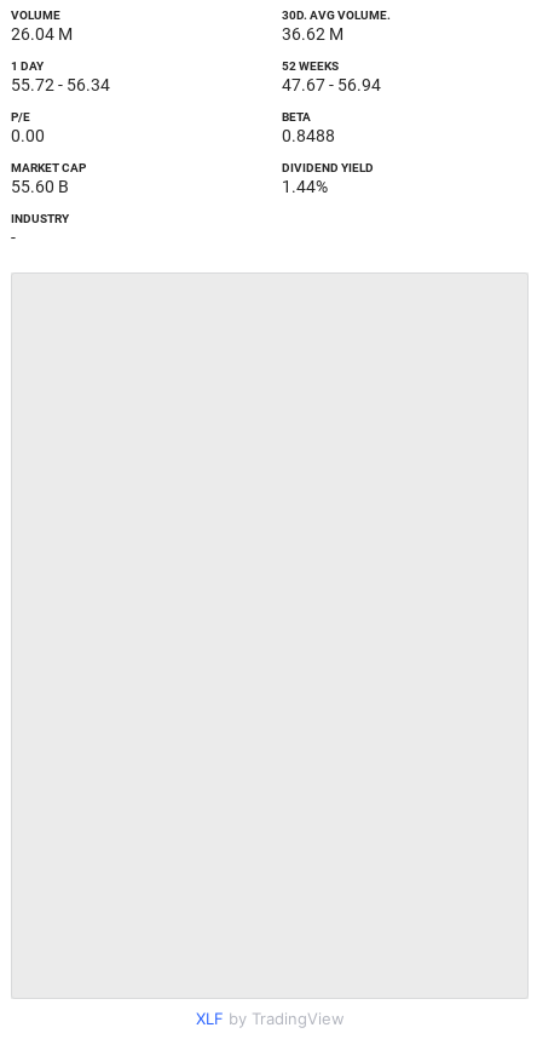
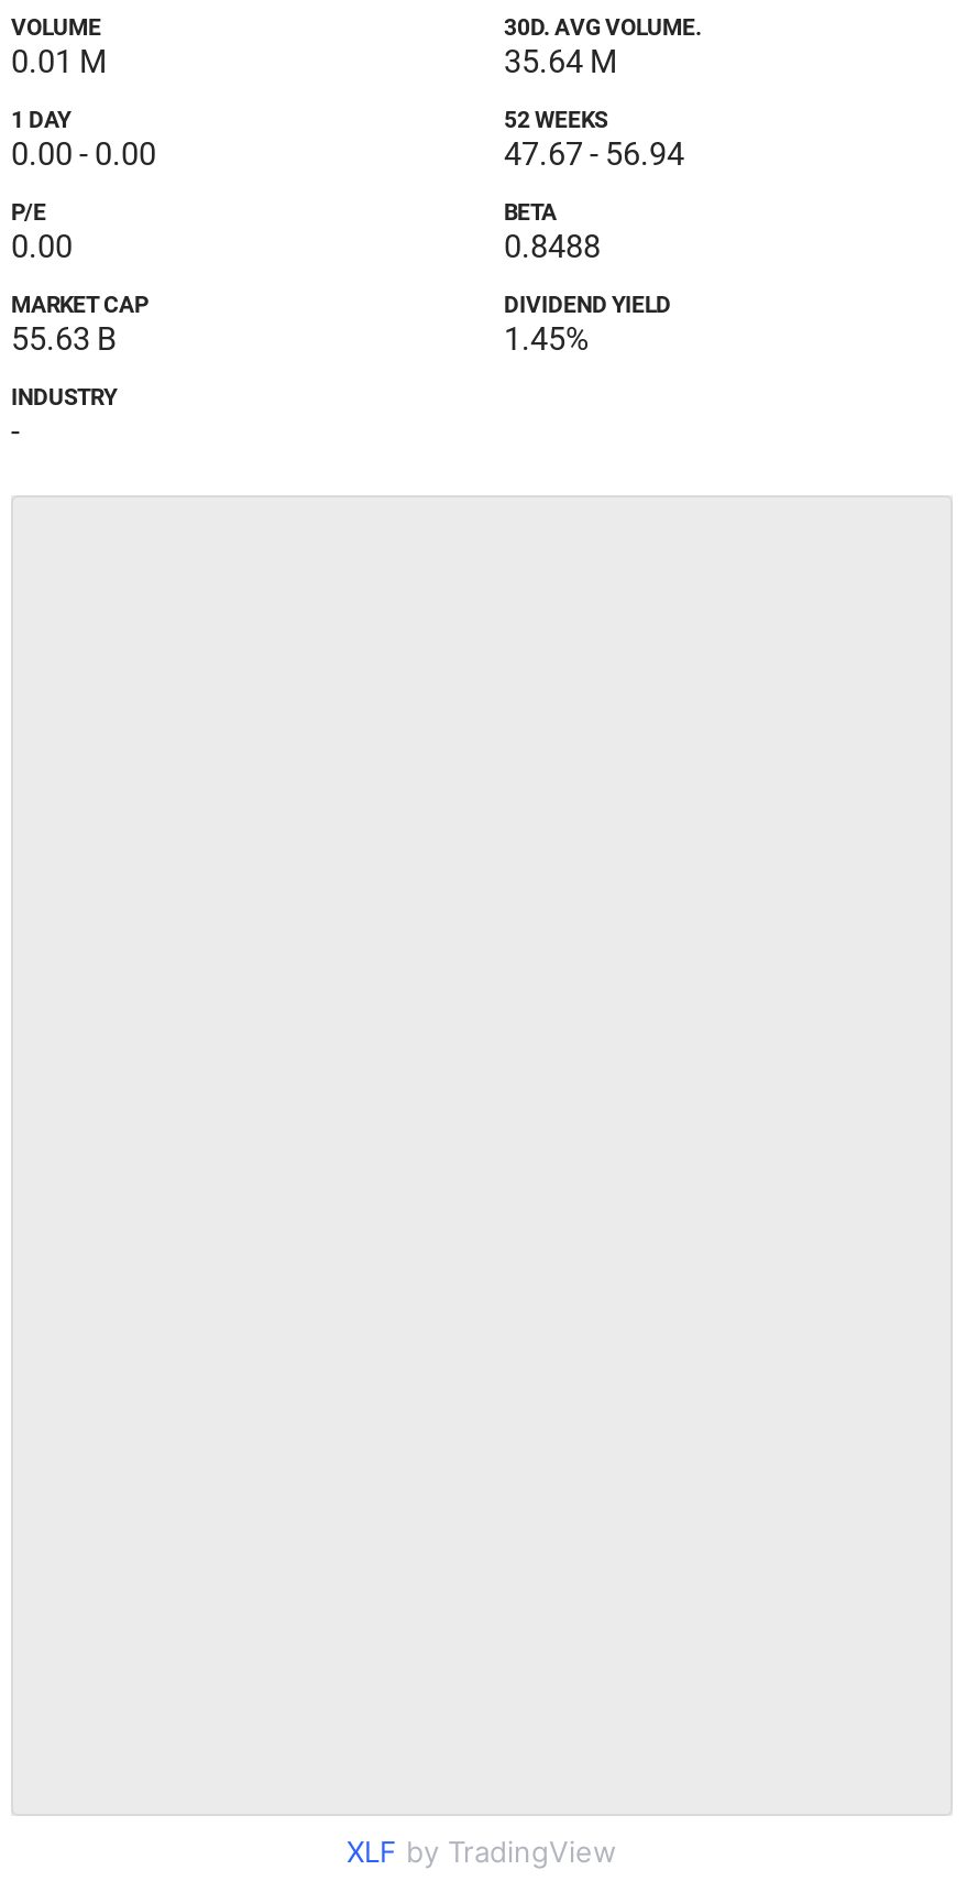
[11,24,73,45] 26.04 M -> [11,44,106,81] 0.01 M
[282,24,343,45] 36.62 M -> [504,44,616,81] 35.64 M
[11,75,110,96] 55.72 - 56.34 -> [11,136,156,174] 0.00 - 0.00
[11,177,69,197] 55.60 B -> [11,321,117,359] 55.63 B
[282,177,328,197] 1.44% -> [504,321,587,359] 1.45%

